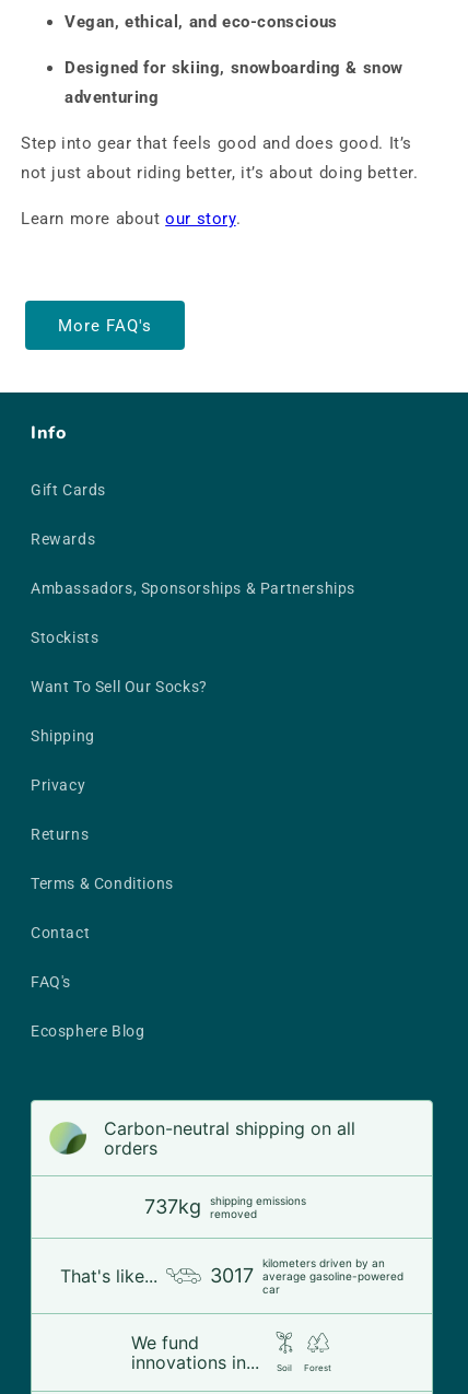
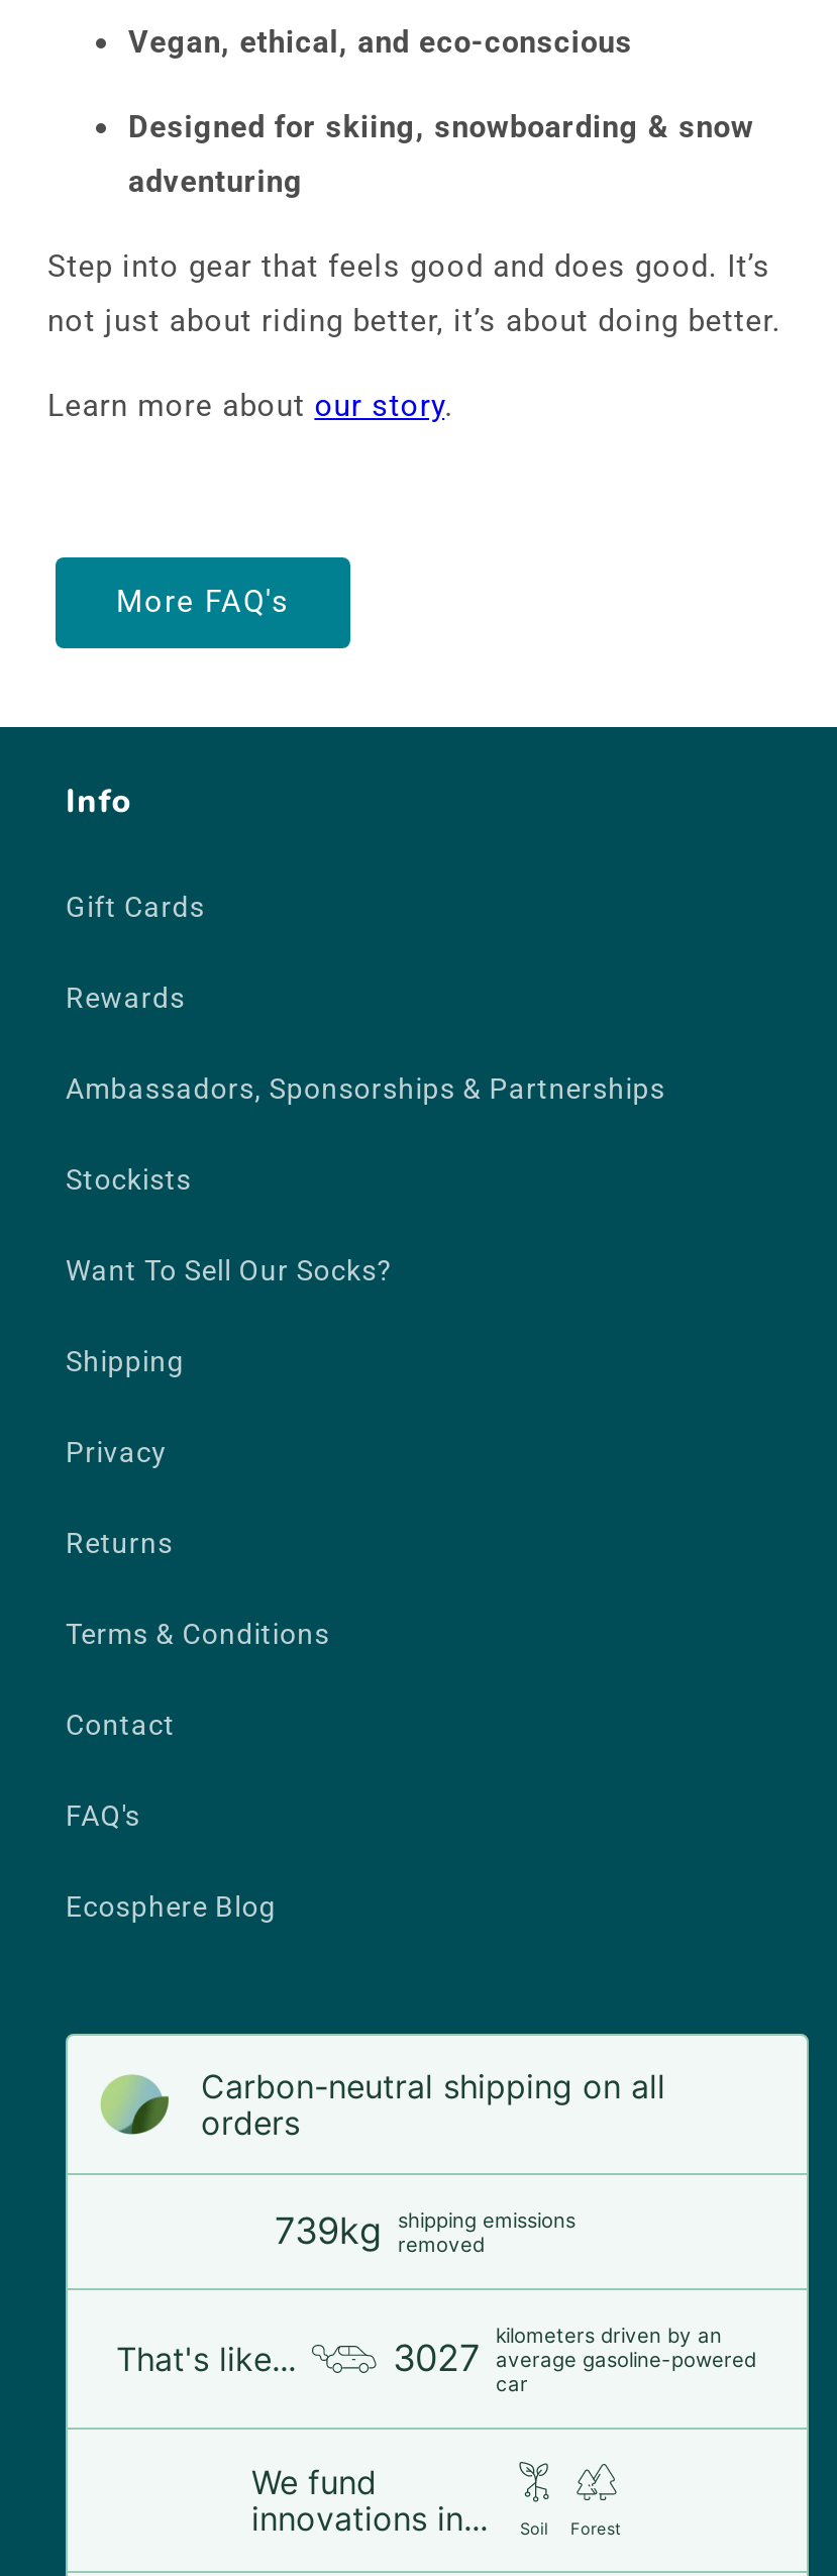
[144,1194,306,1220] 737kg shipping emissions removed -> [275,2207,576,2256] 739kg shipping emissions removed
[209,1264,403,1287] 3017 average gasoline-powered -> [393,2337,756,2379] 3027 average gasoline-powered

